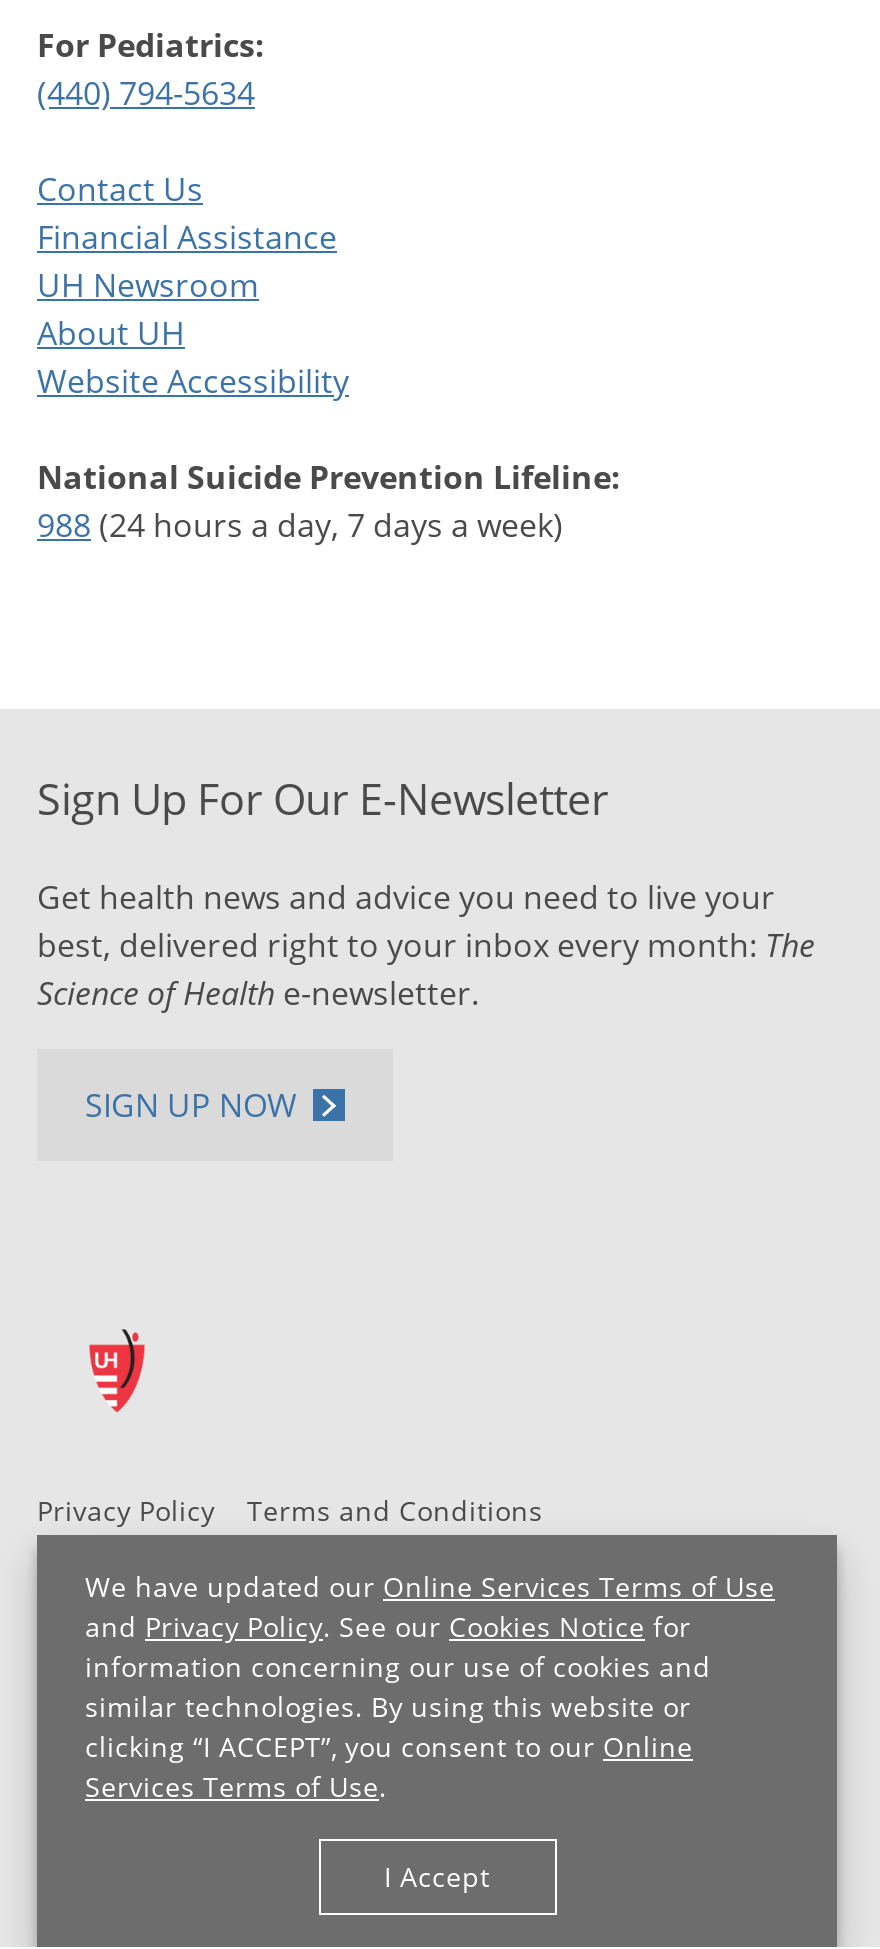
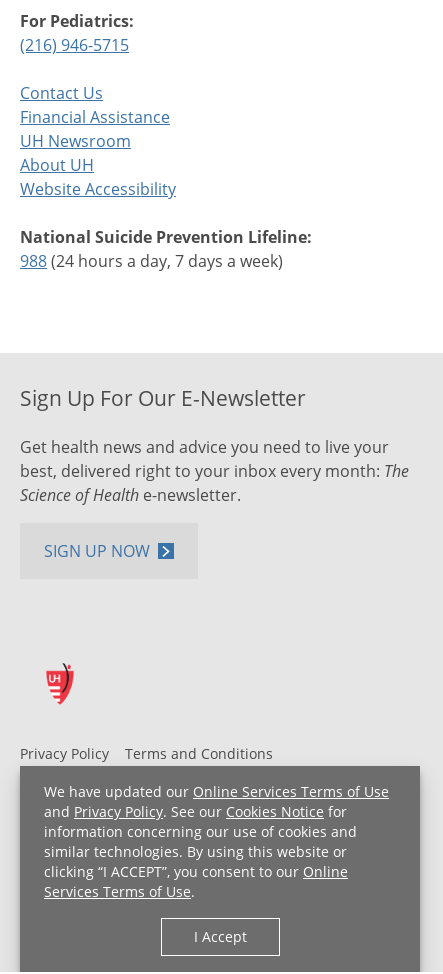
[37,71,255,115] (440) 794-5634 -> [20,34,129,55] (216) 946-5715

